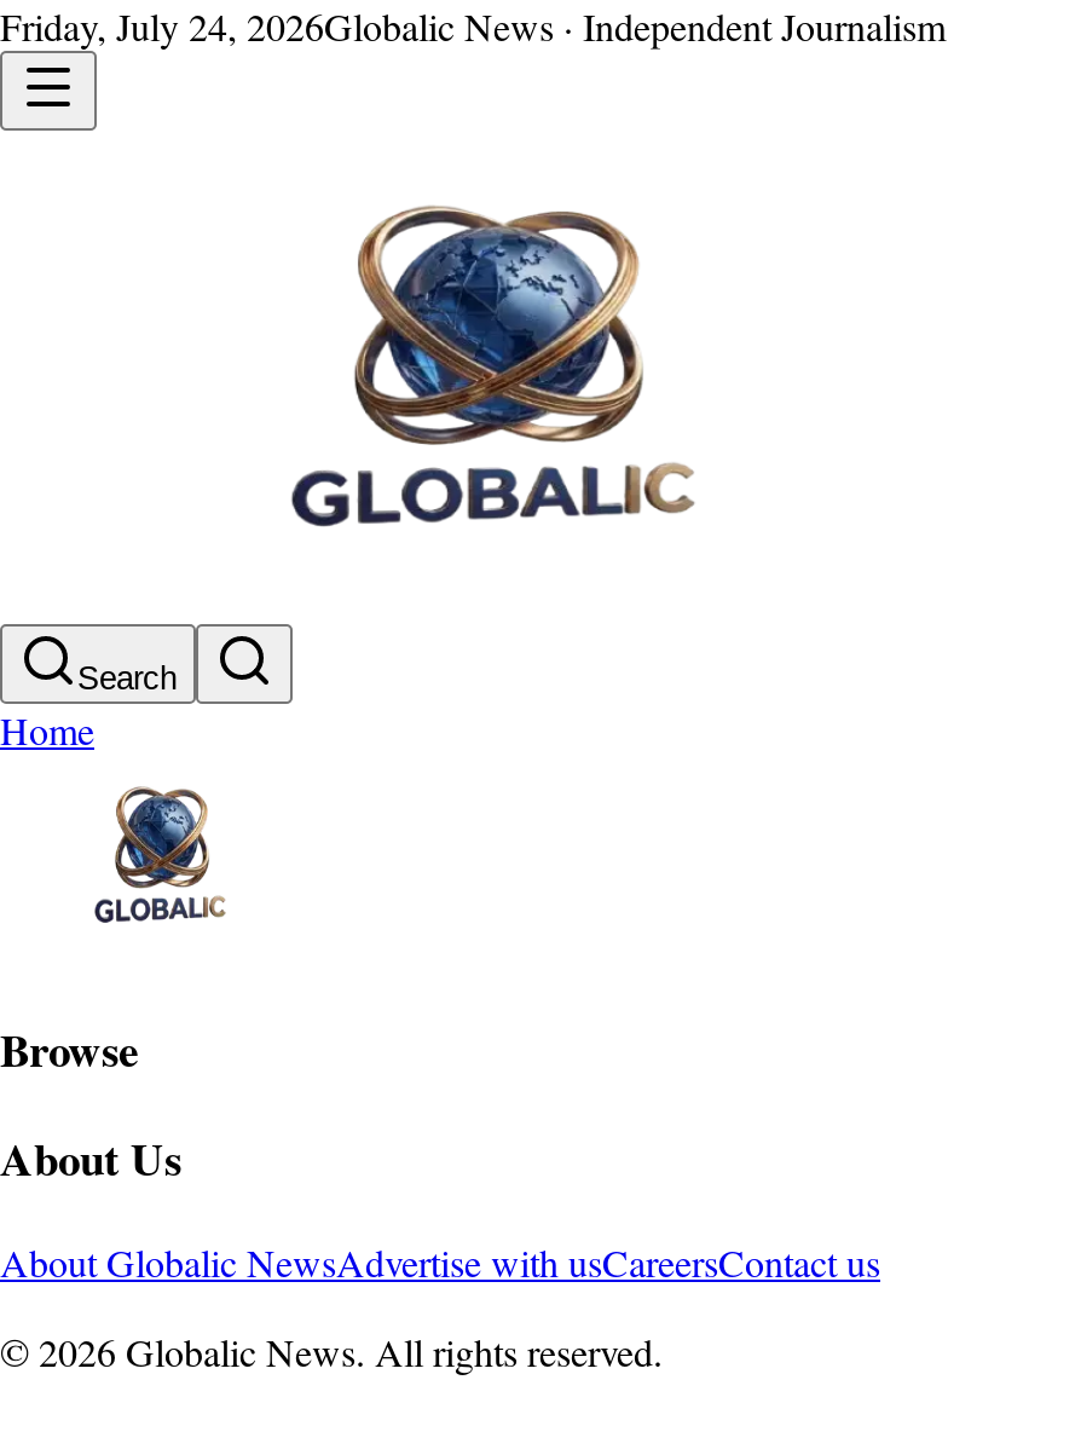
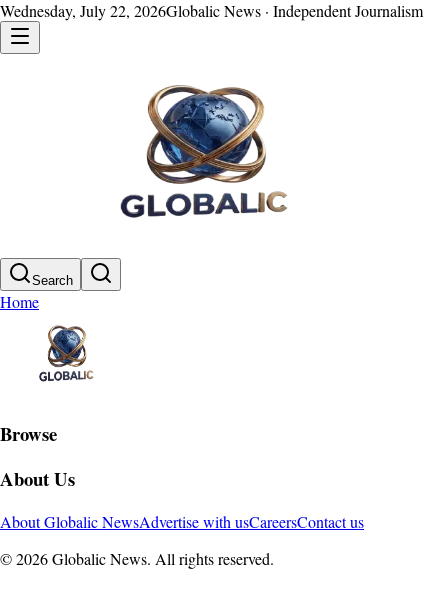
[0,0,946,51] Friday, July 24, 2026Globalic News · Independent Journalism -> [0,0,423,21] Wednesday, July 22, 2026Globalic News · Independent Journalism

